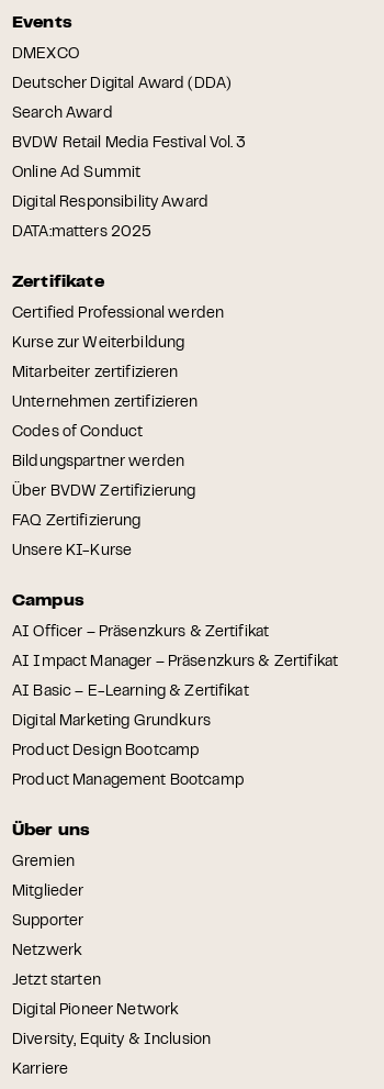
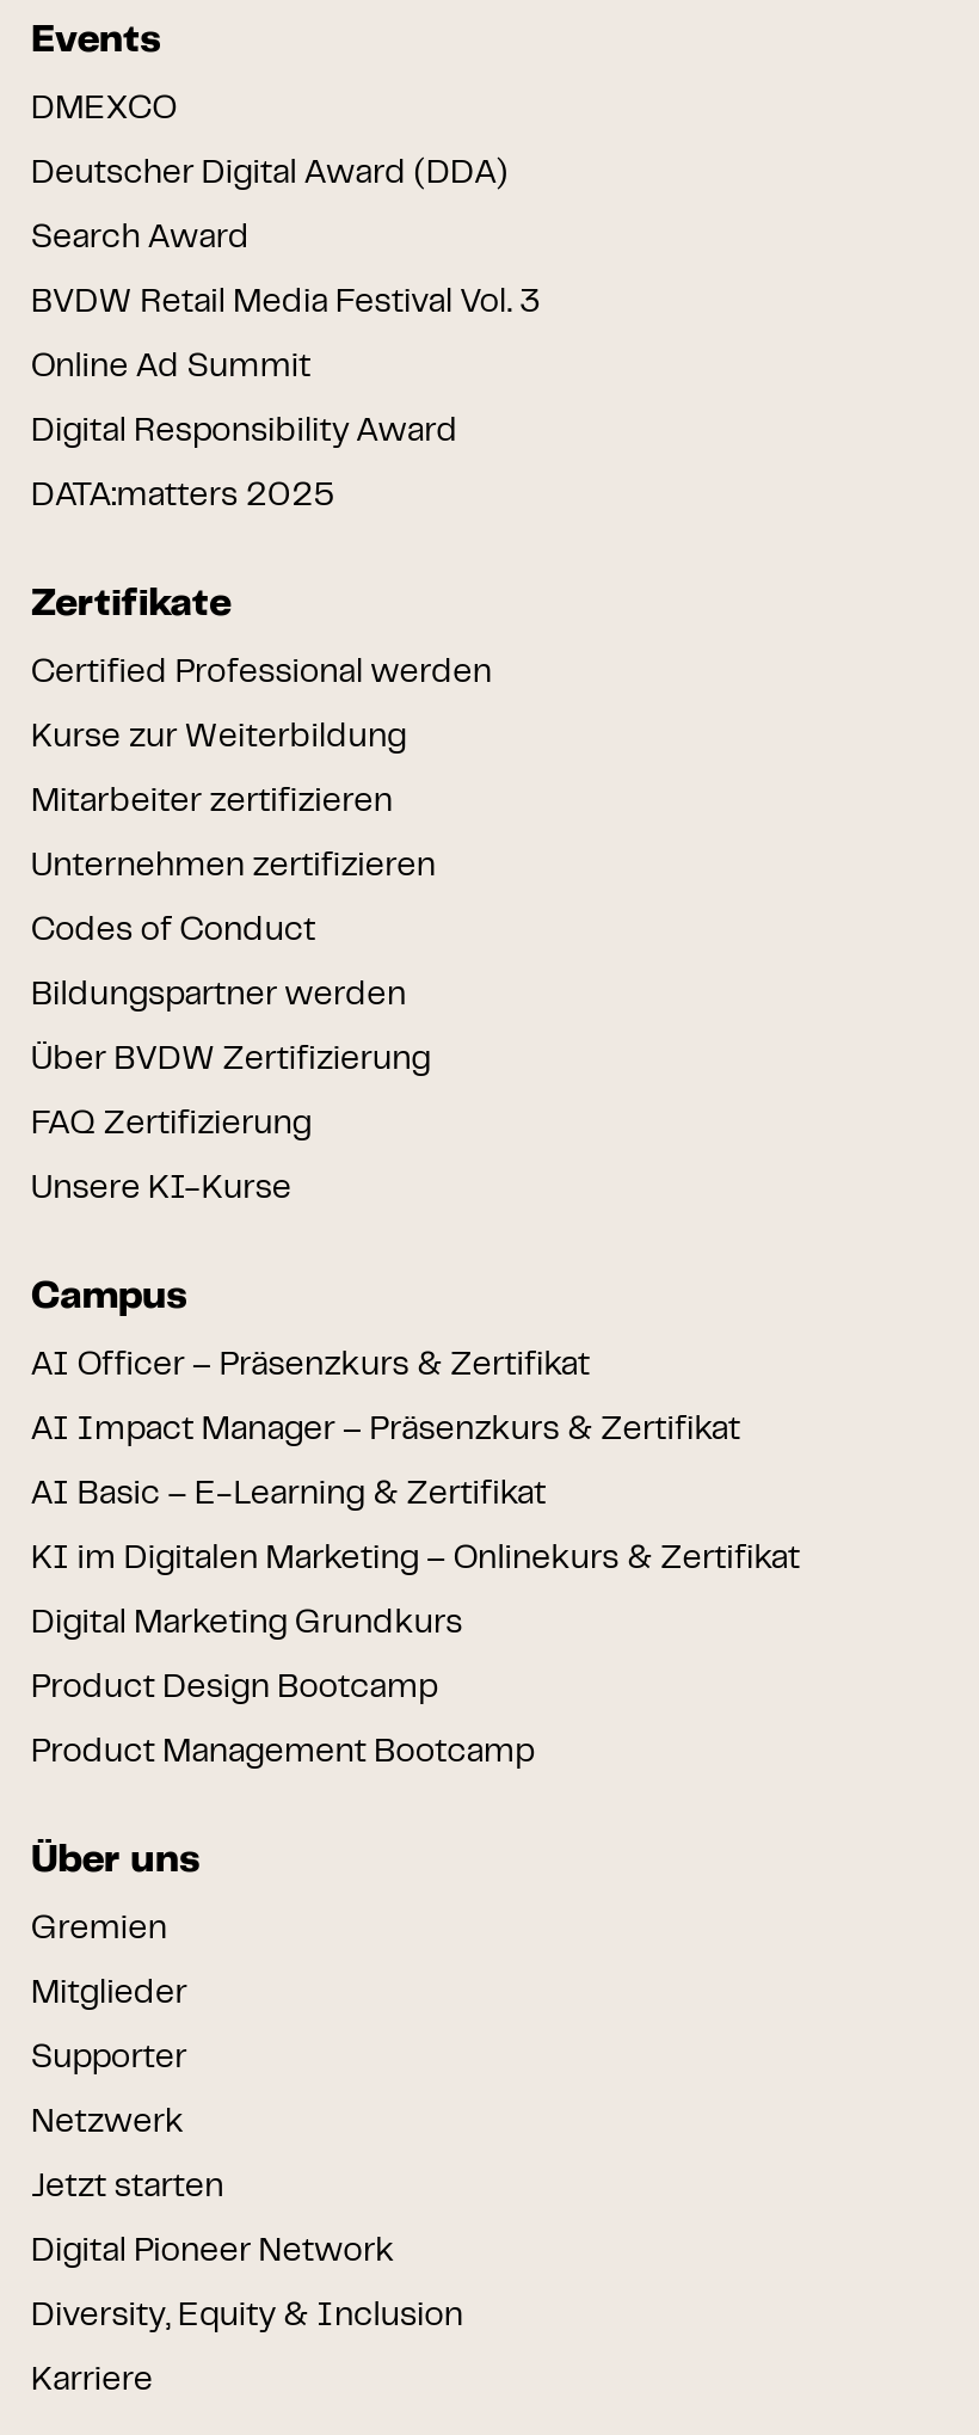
none -> [31,1547,800,1575] KI im Digitalen Marketing – Onlinekurs & Zertifikat

